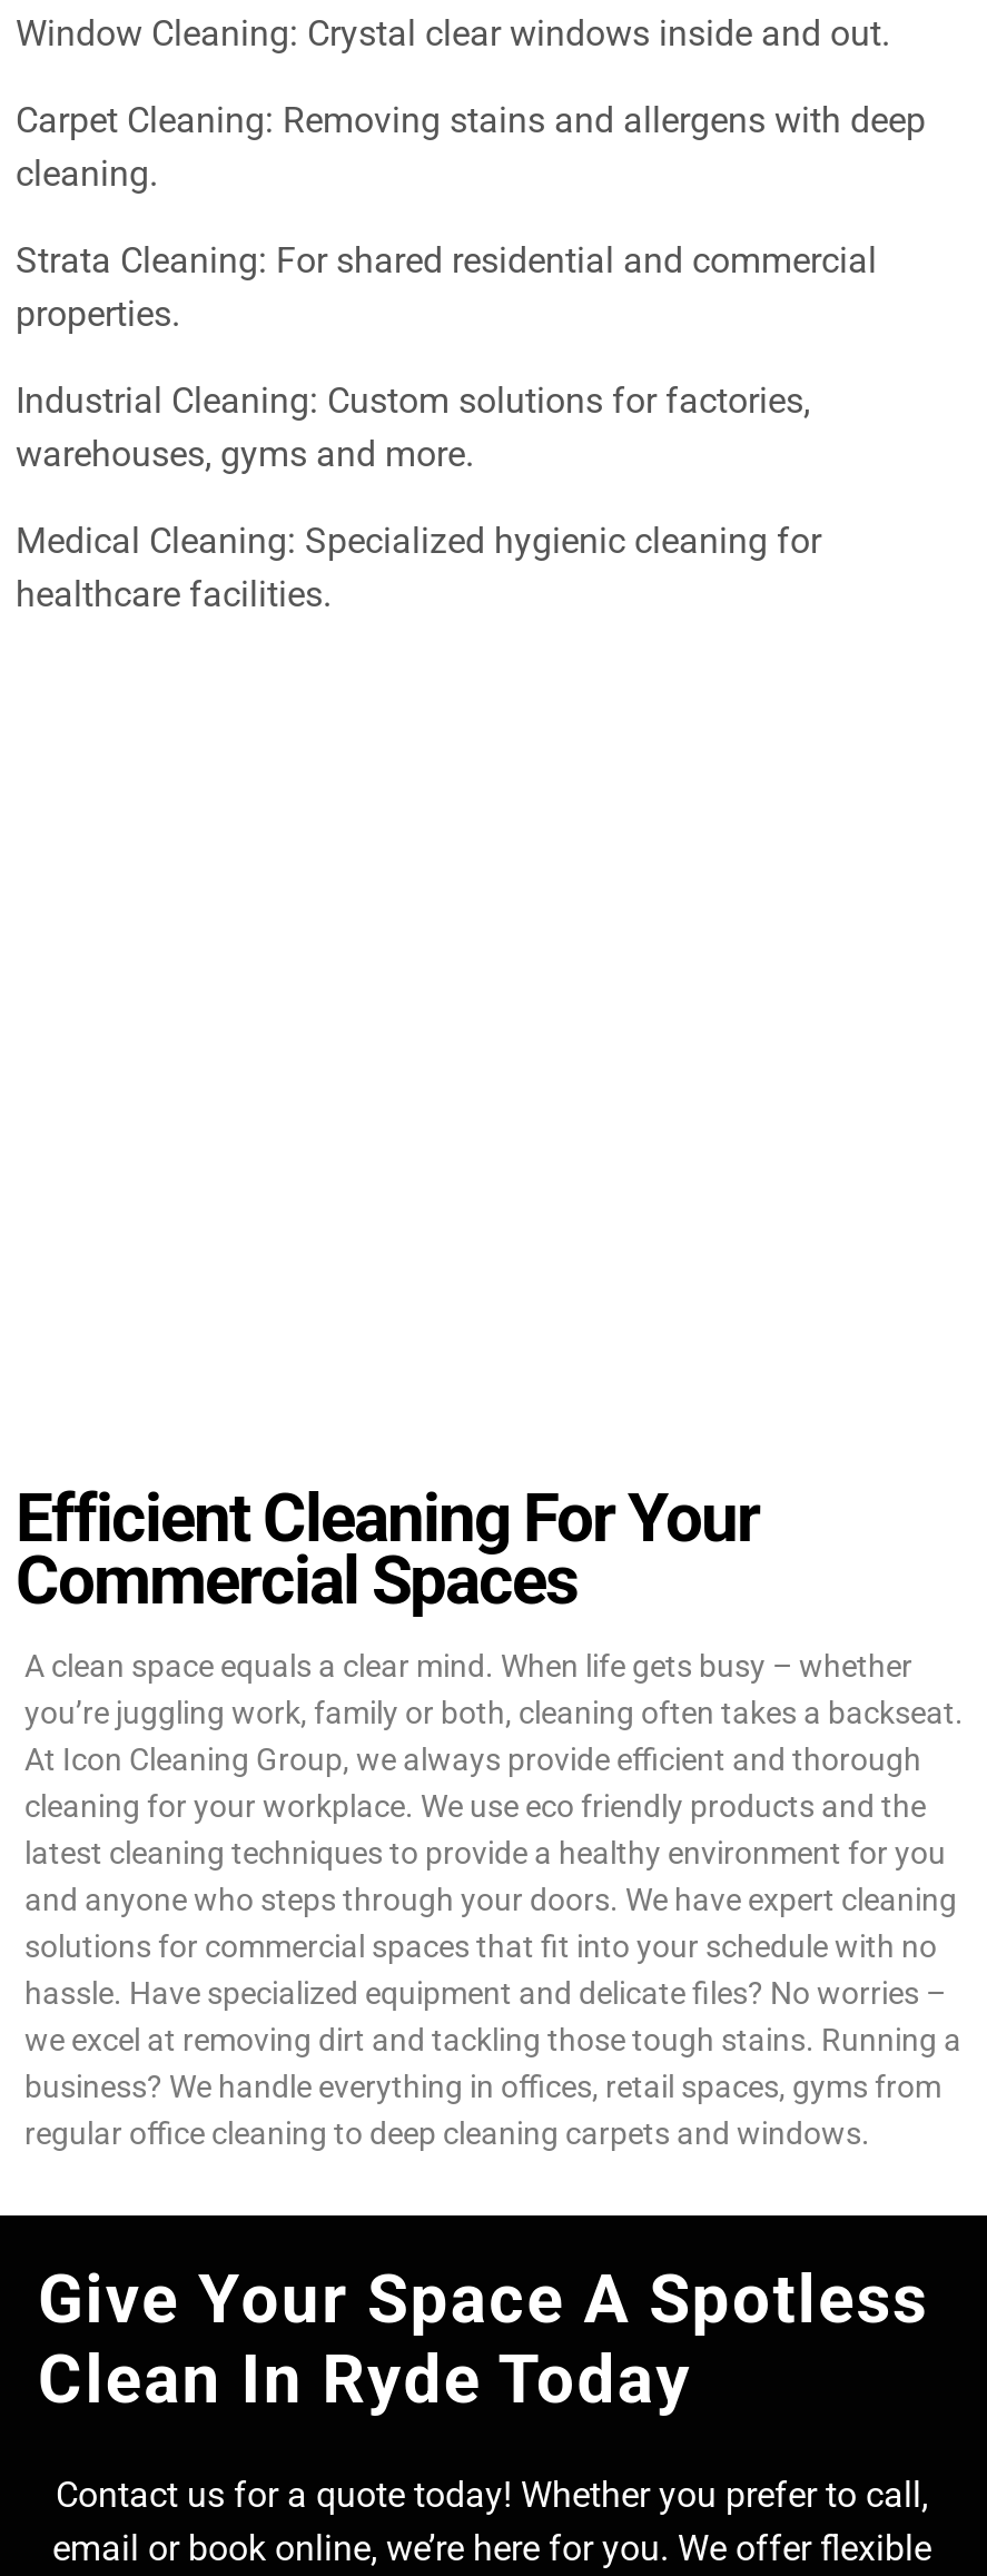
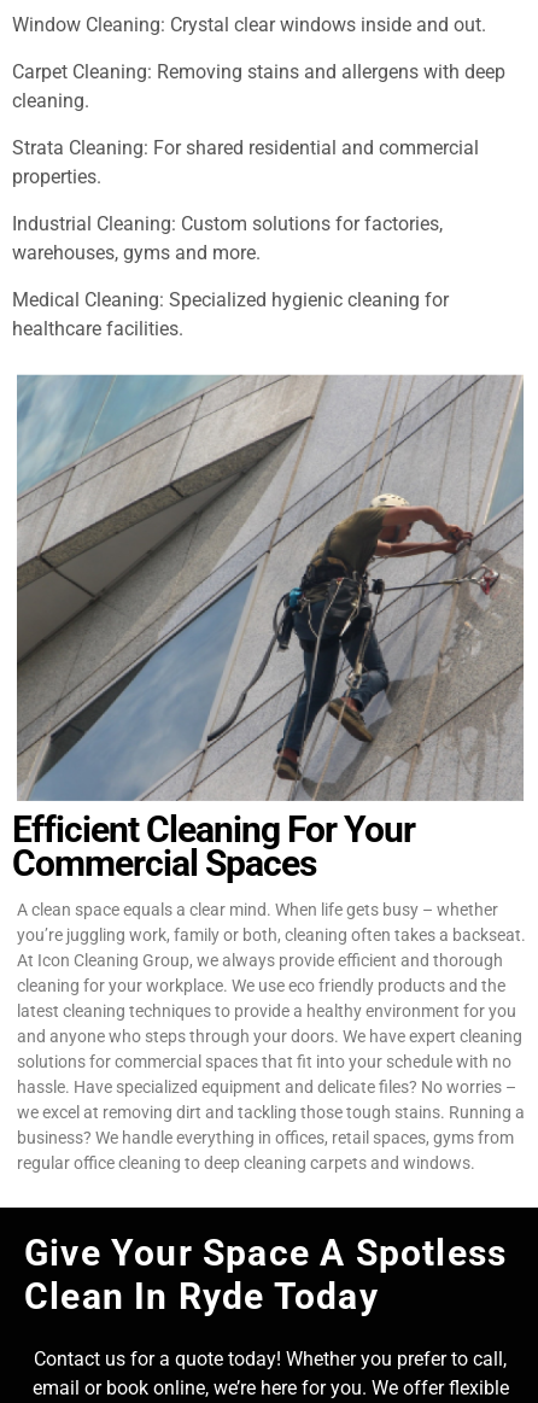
none -> [16,374,525,802] [image]

